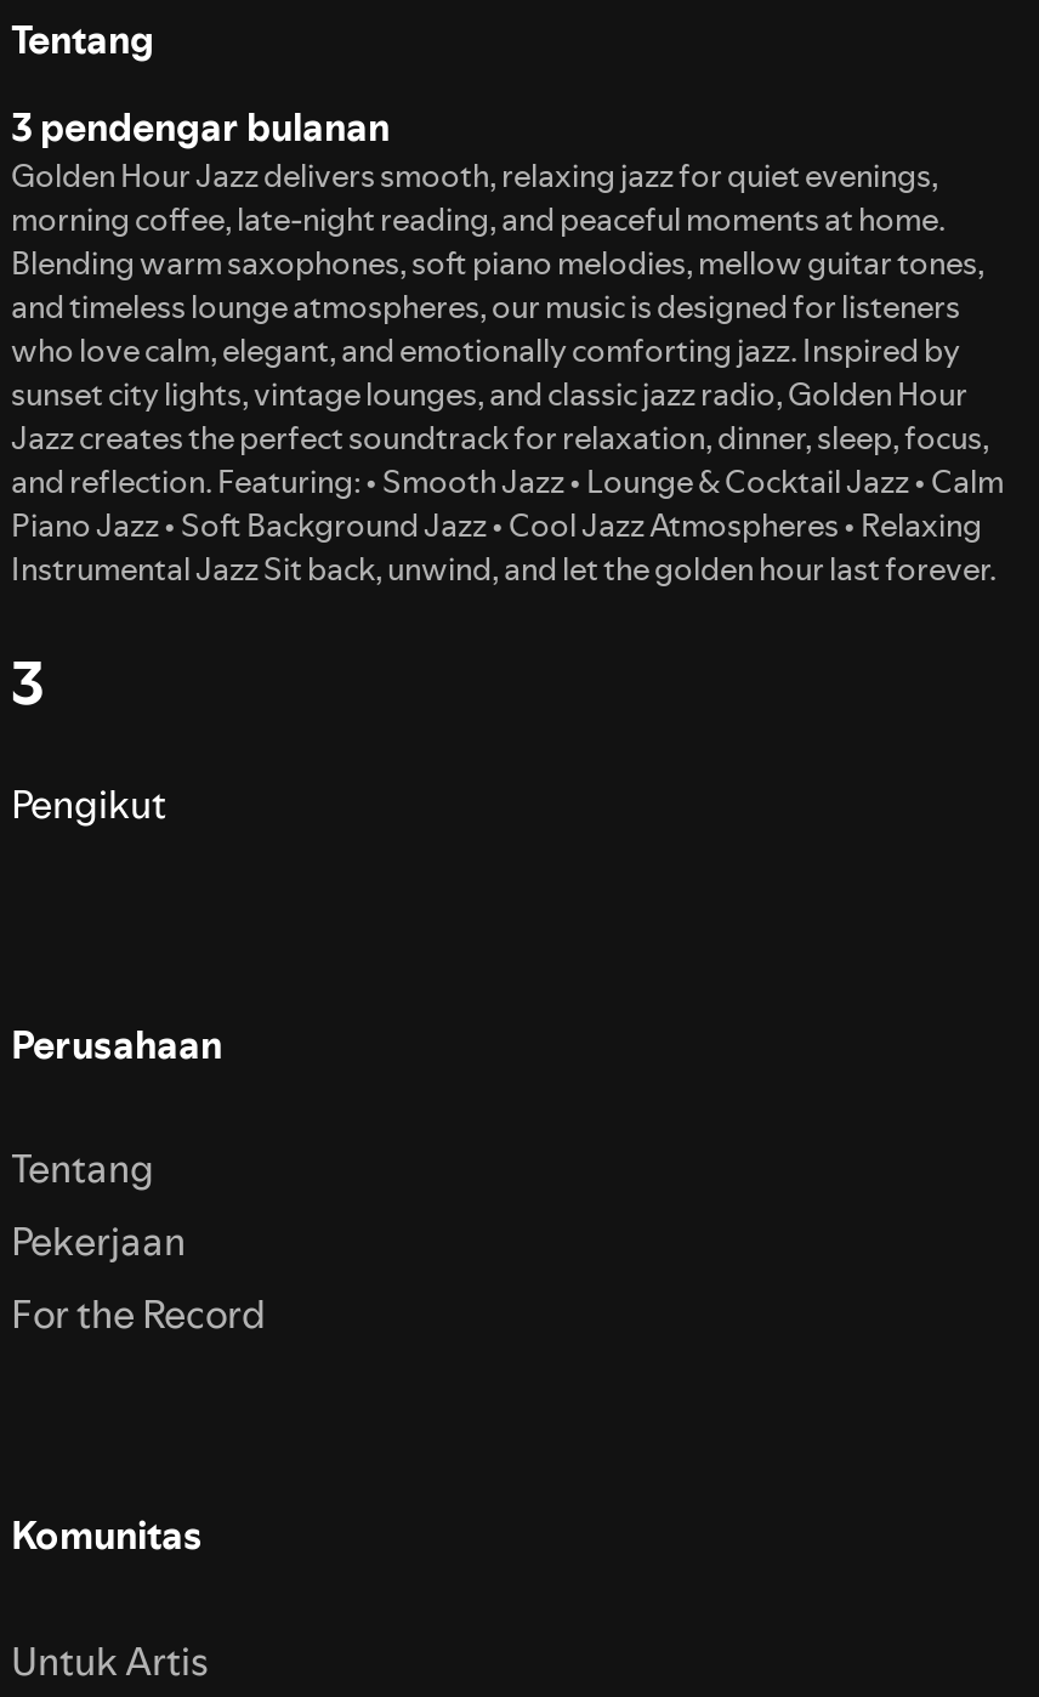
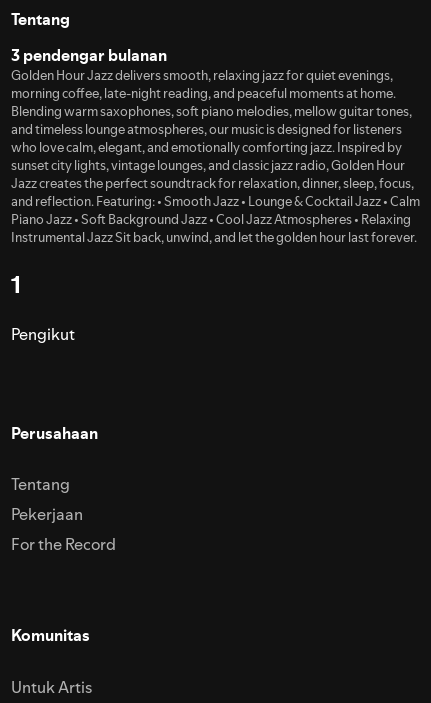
[11,647,45,718] 3 -> [11,270,21,299] 1

